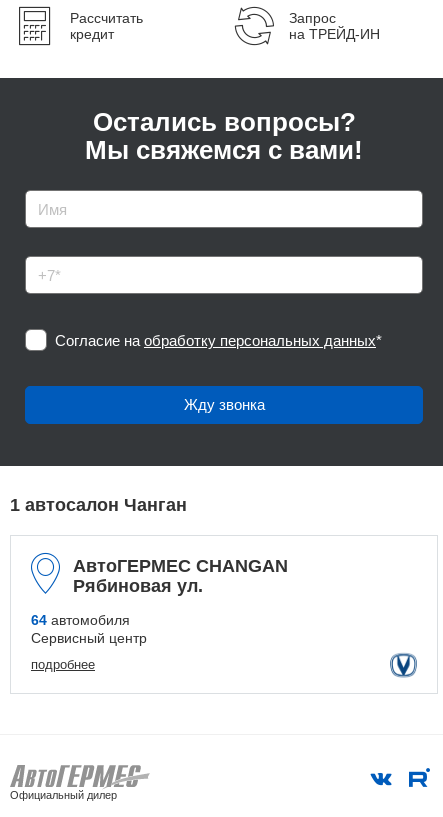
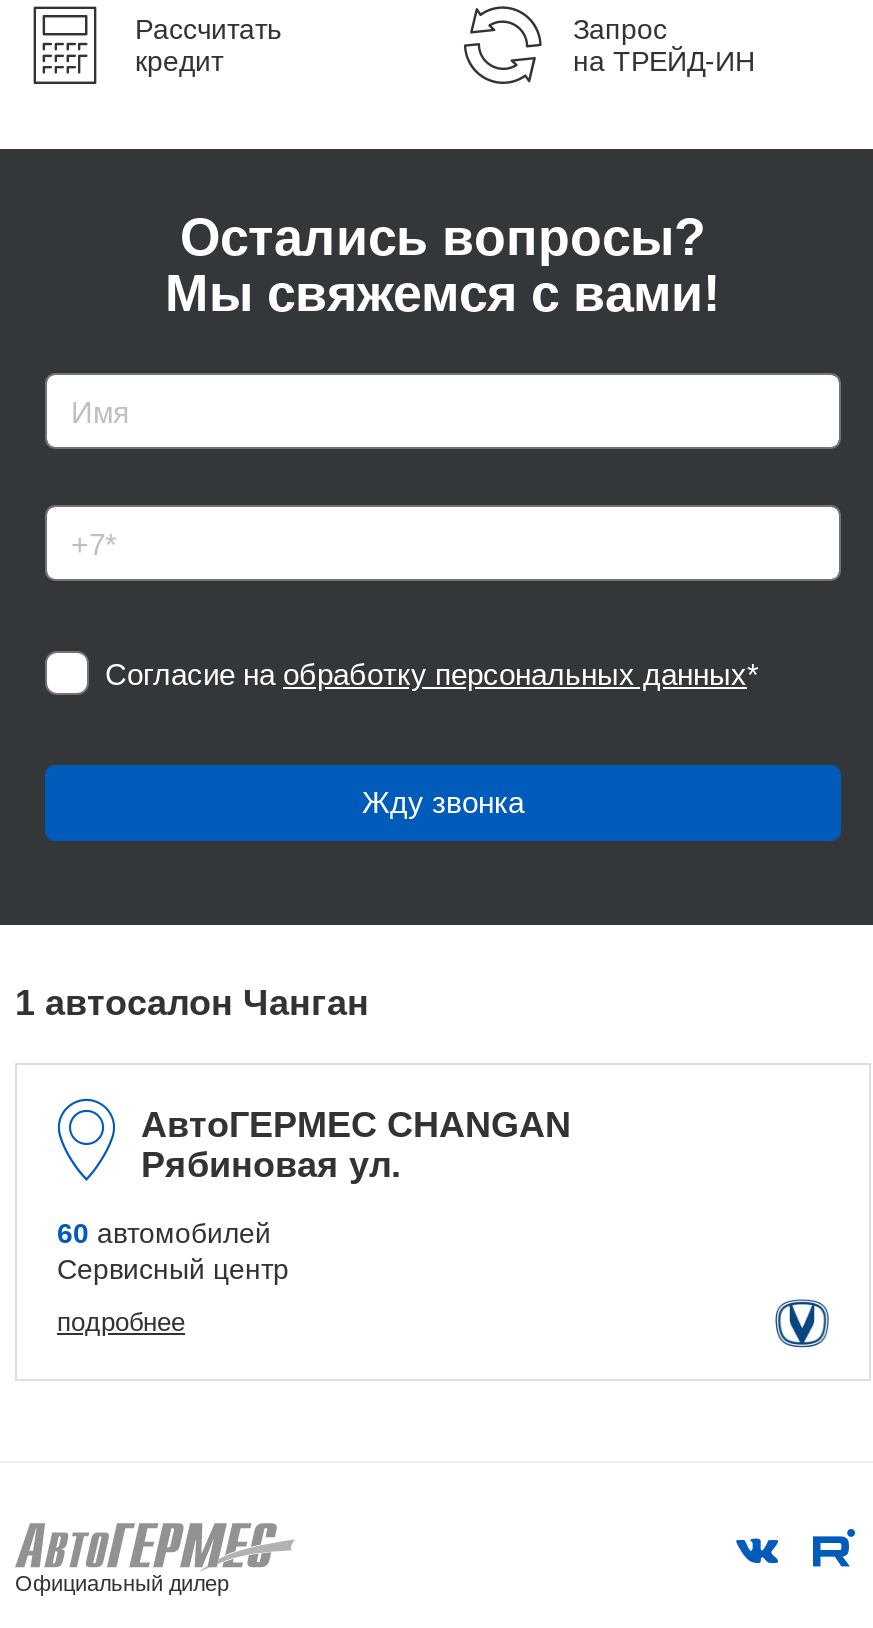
[31,612,130,628] 64 автомобиля -> [57,1217,271,1249] 60 автомобилей

